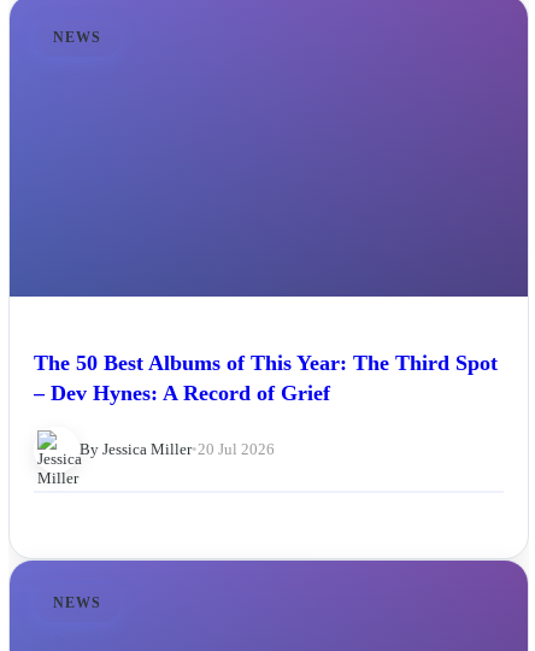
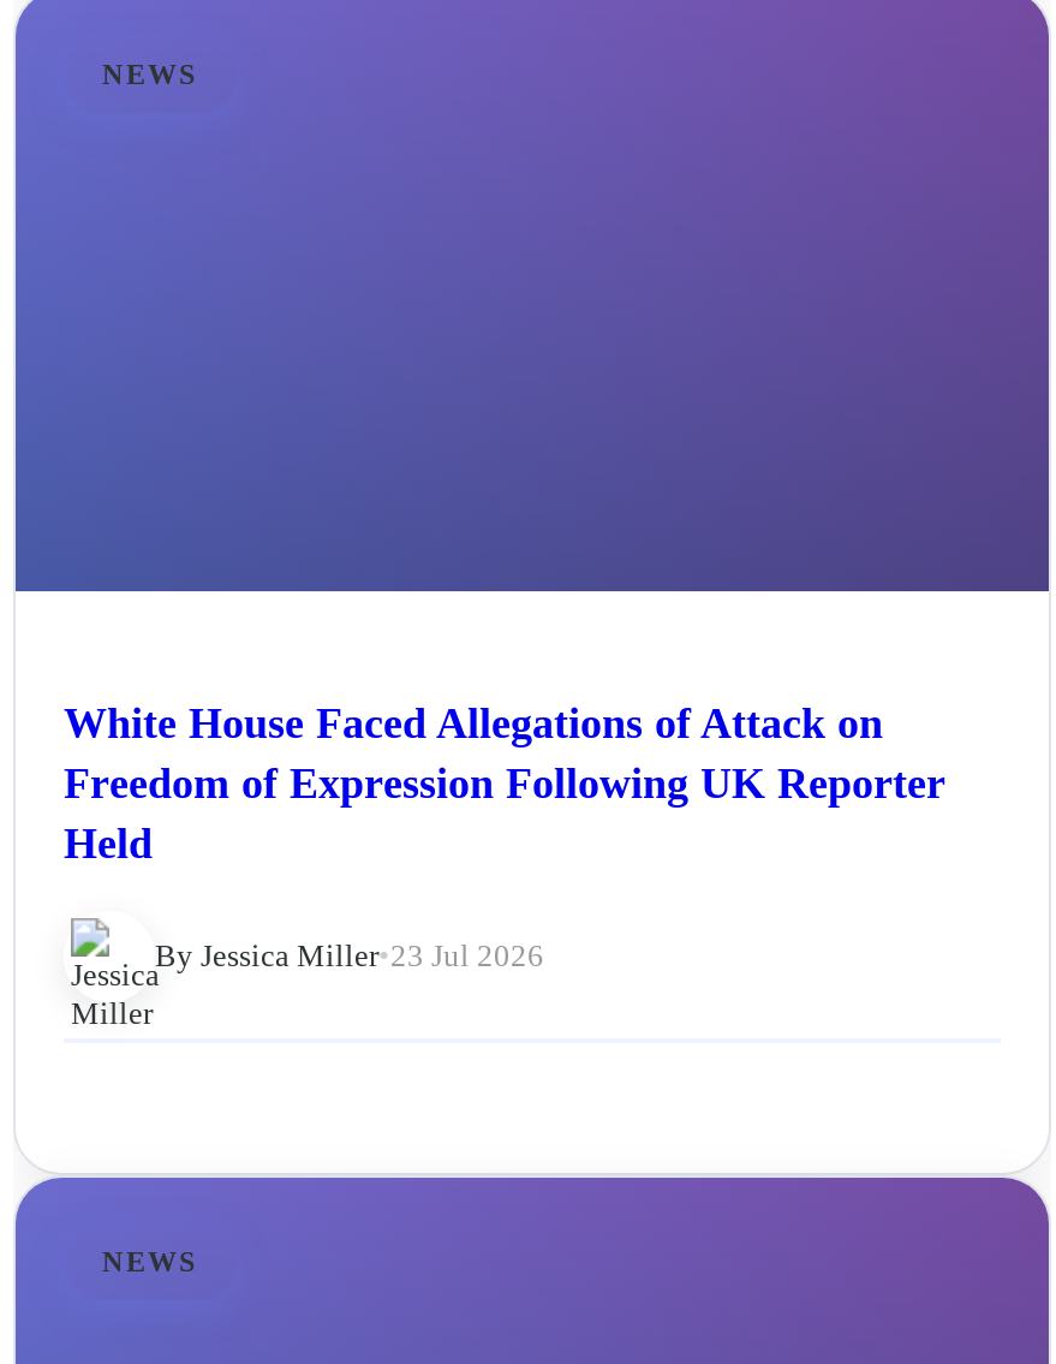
[34,351,498,405] The 50 Best Albums of This Year: The Third Spot | – Dev Hynes: A Record of Grief -> [64,700,945,868] White House Faced Allegations of Attack on | Freedom of Expression Following UK Reporter | Held
[80,440,275,458] By Jessica Miller • 20 Jul 2026 -> [155,938,544,974] By Jessica Miller • 23 Jul 2026

